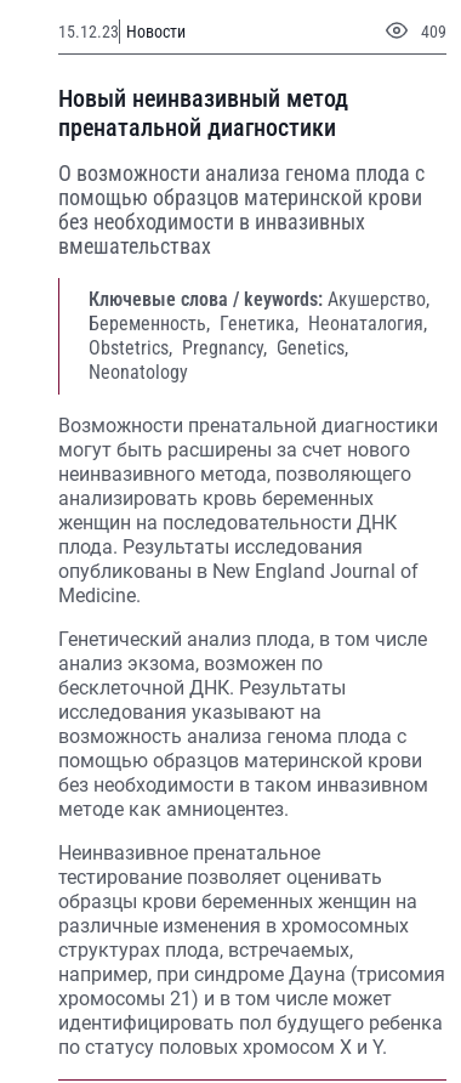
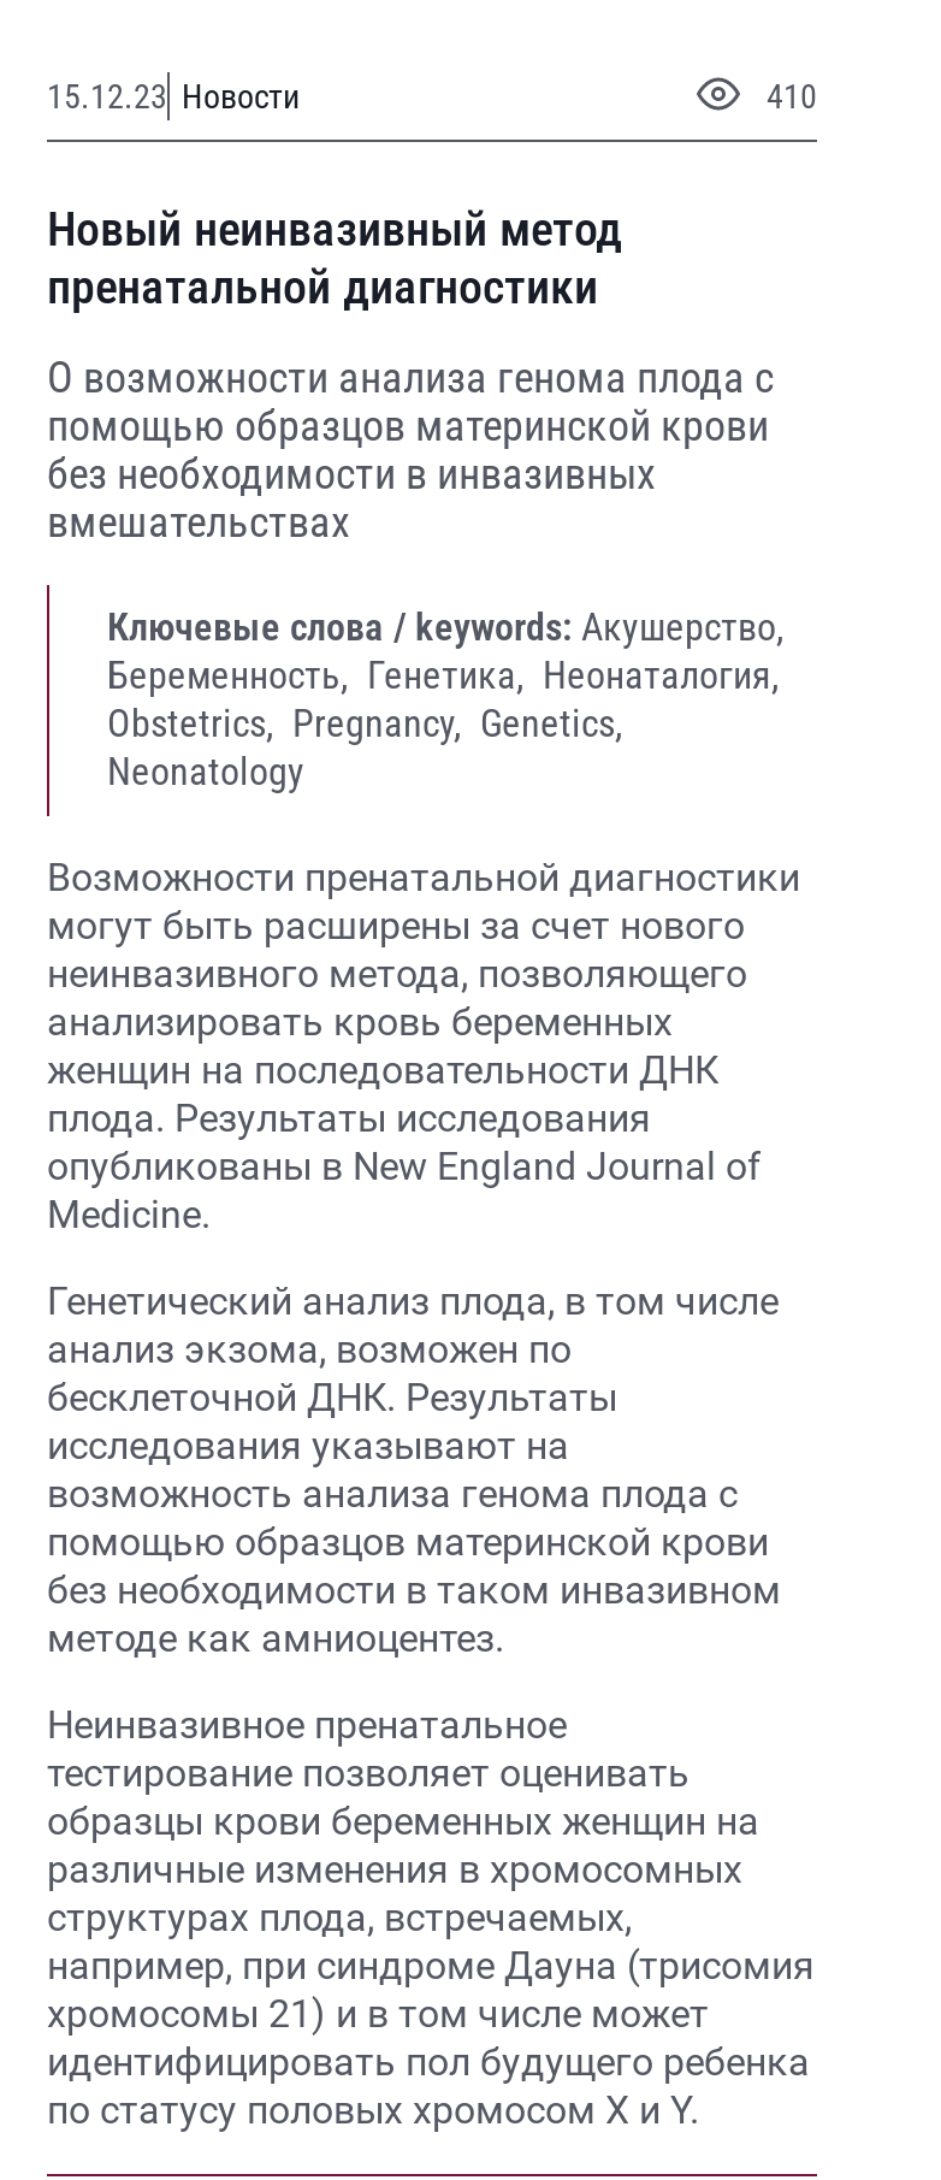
[417,22,446,41] 409 -> [759,77,817,116] 410

